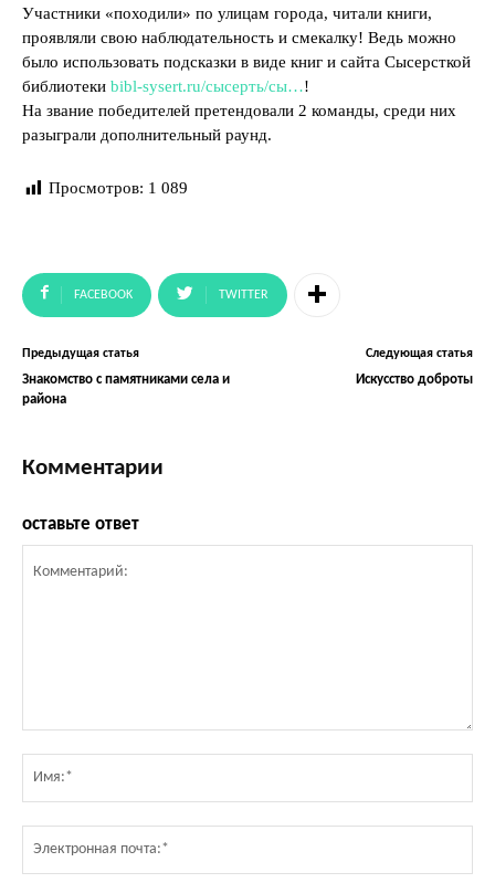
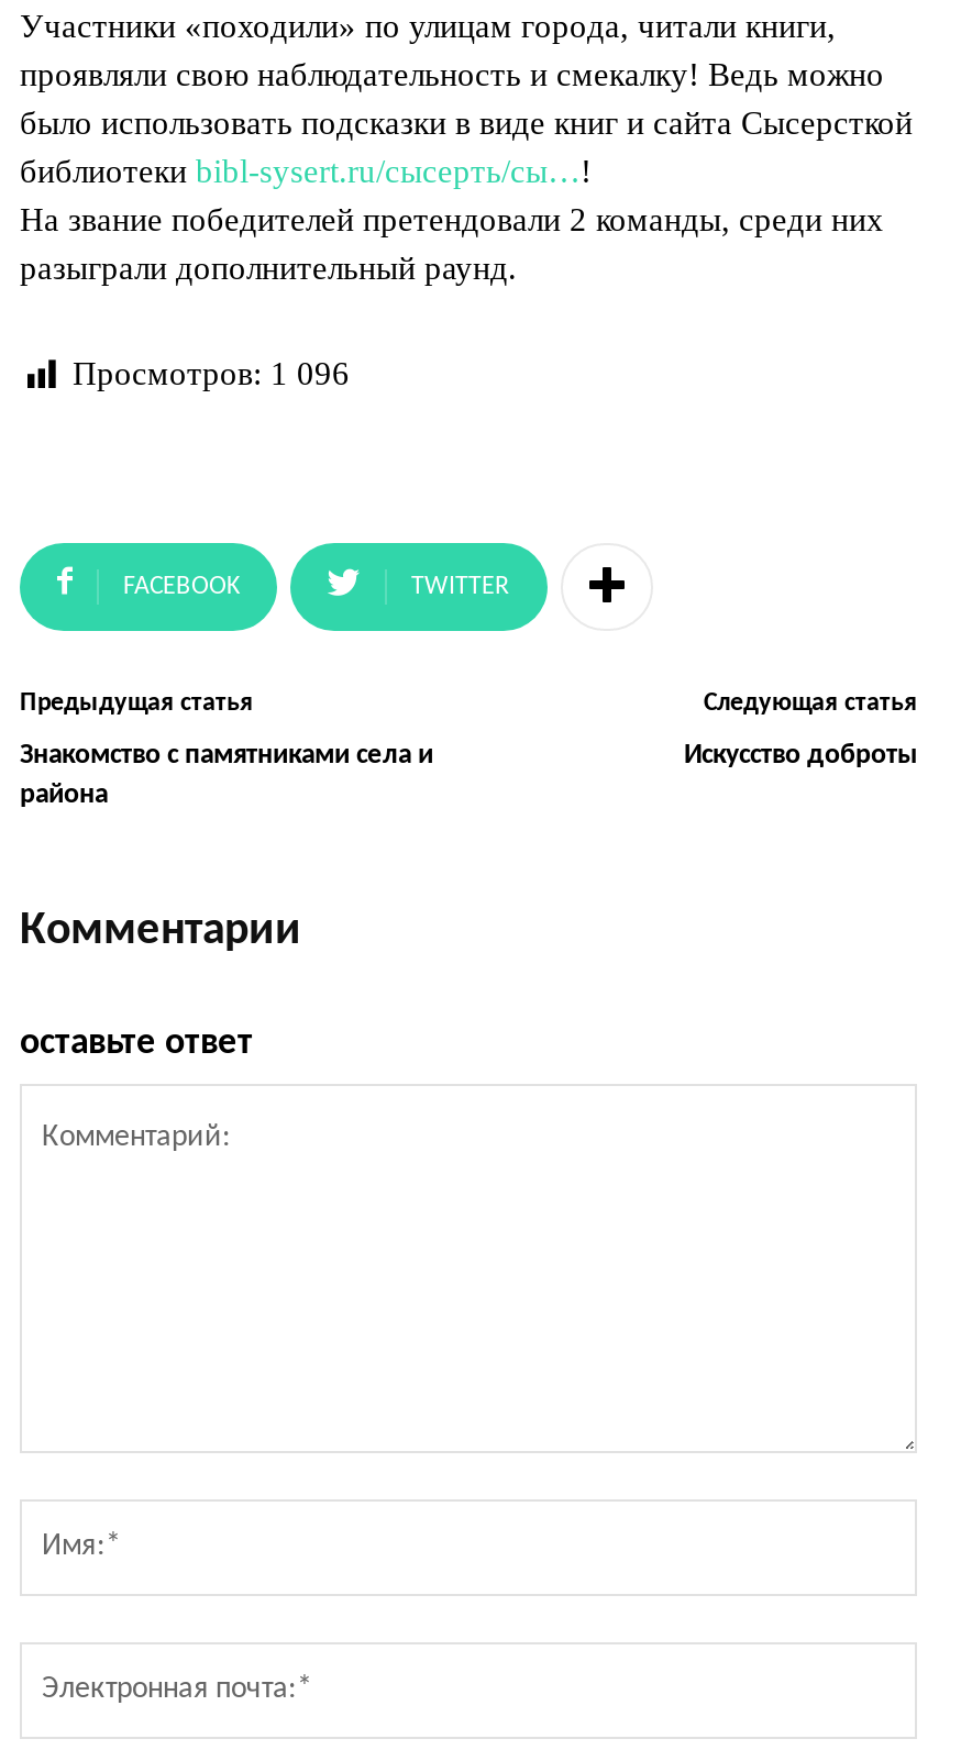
[49,179,188,197] Просмотров: 1 089 -> [73,356,350,392] Просмотров: 1 096

